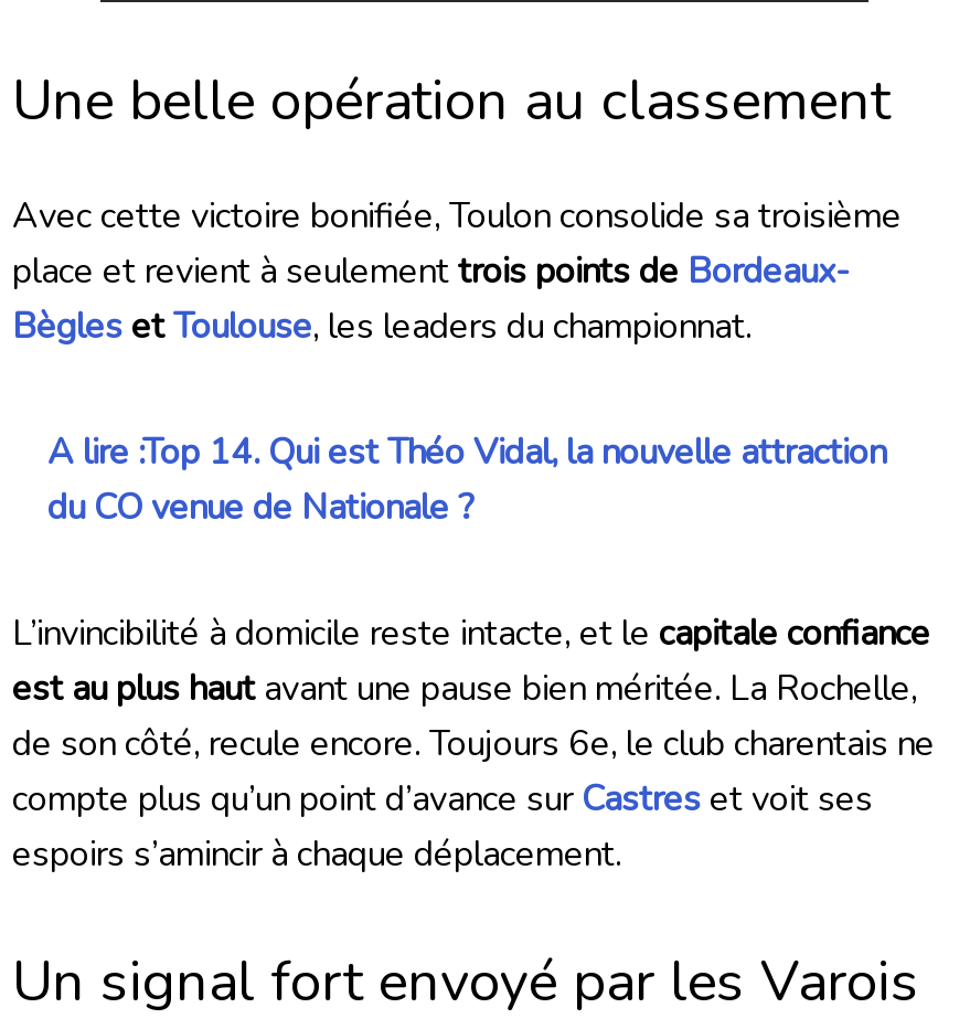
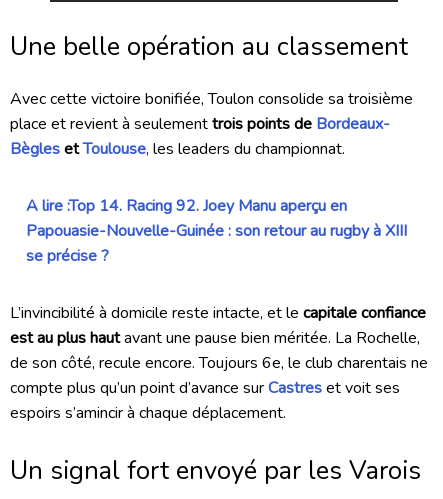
[47,428,886,532] A lire : Top 14. Qui est Théo Vidal, la nouvelle attraction | du CO venue de Nationale ? -> [26,195,407,267] A lire : Top 14. Racing 92. Joey Manu aperçu en | Papouasie-Nouvelle-Guinée : son retour au rugby à XIII | se précise ?

